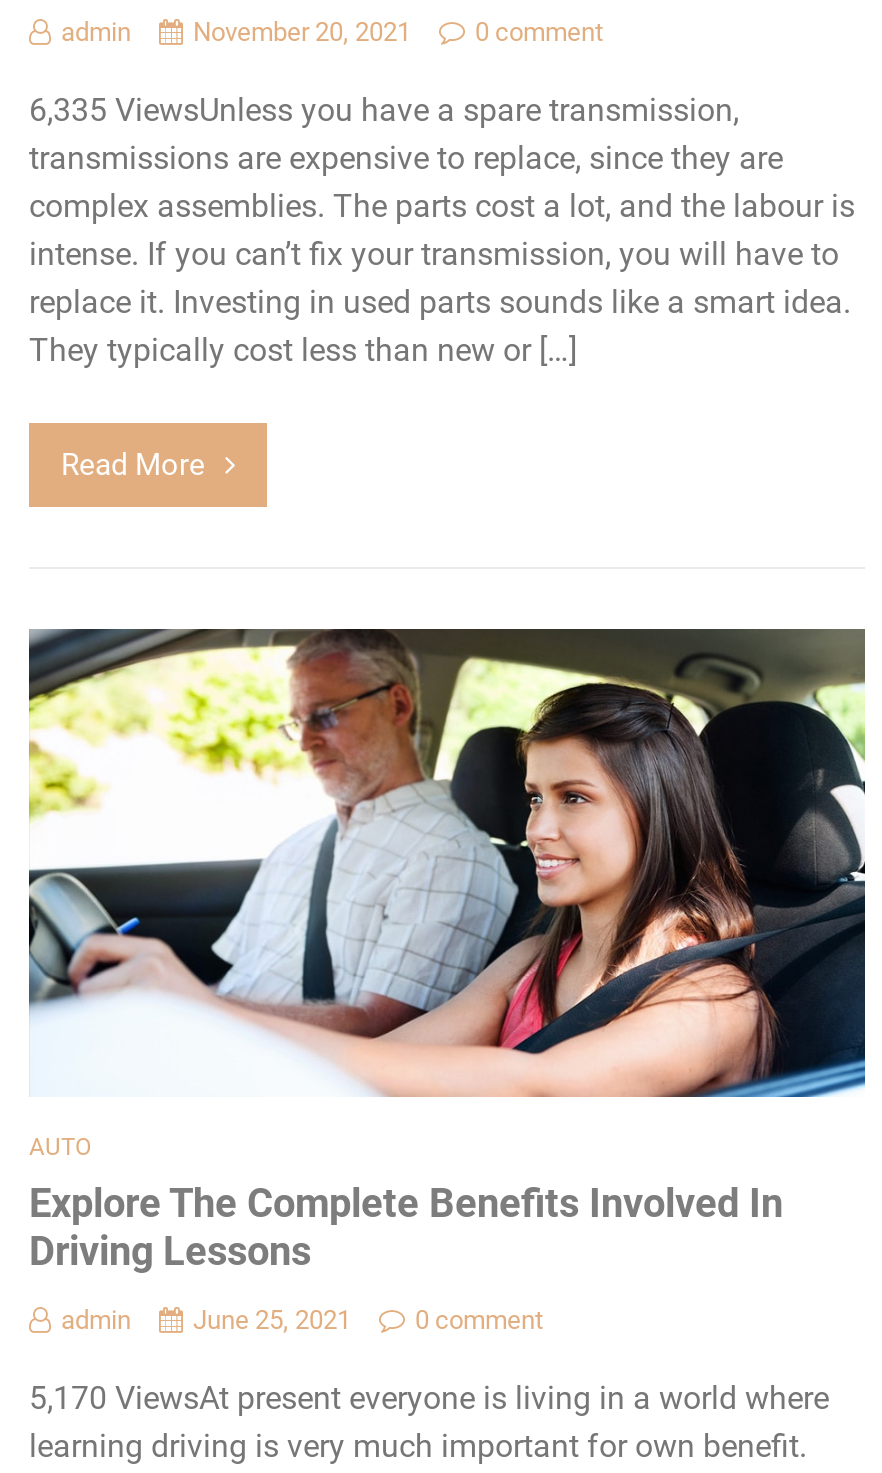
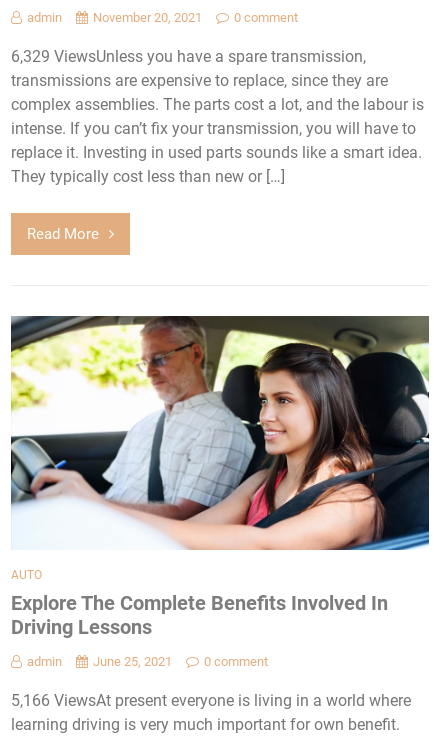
[29,91,739,129] 6,335 ViewsUnless you have a spare transmission, -> [11,47,366,66] 6,329 ViewsUnless you have a spare transmission,
[29,1380,829,1418] 5,170 ViewsAt present everyone is living in a world where -> [11,691,411,710] 5,166 ViewsAt present everyone is living in a world where

